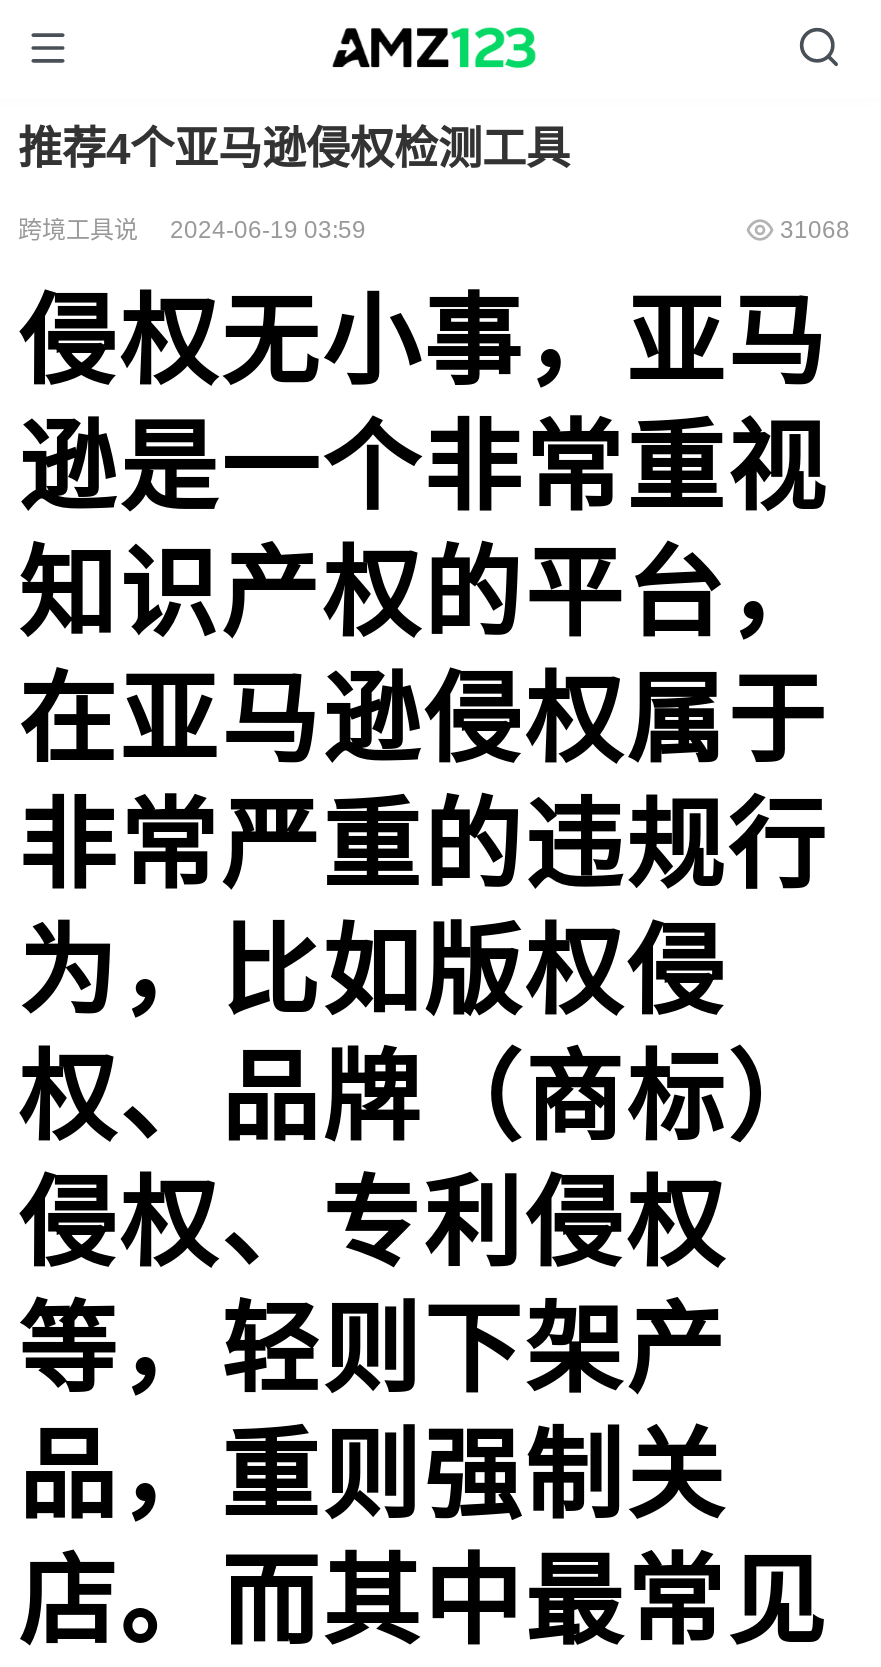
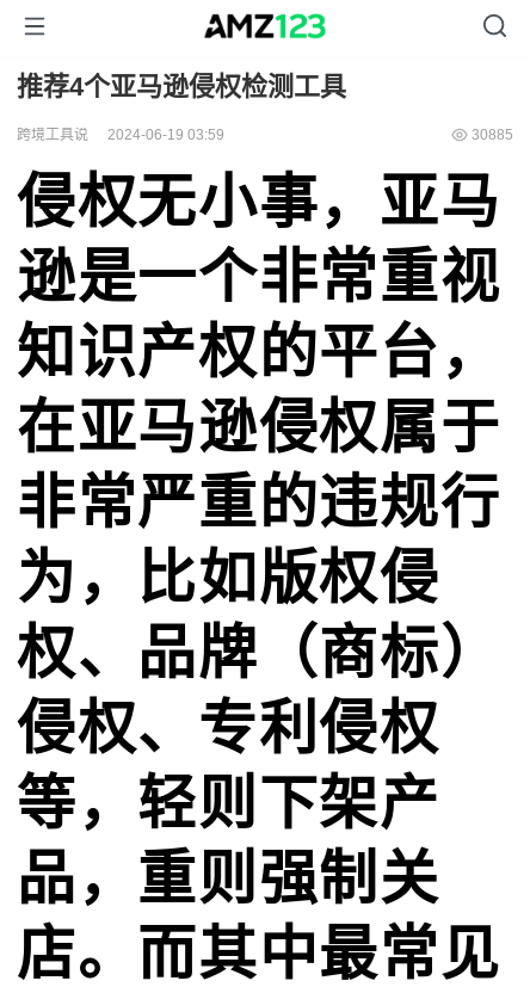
[780,216,850,244] 31068 -> [472,127,513,143] 30885

